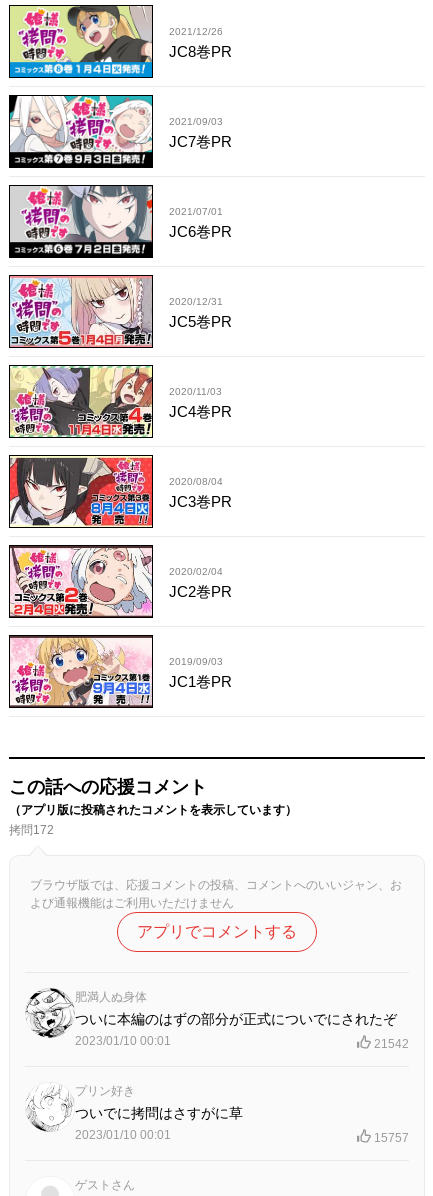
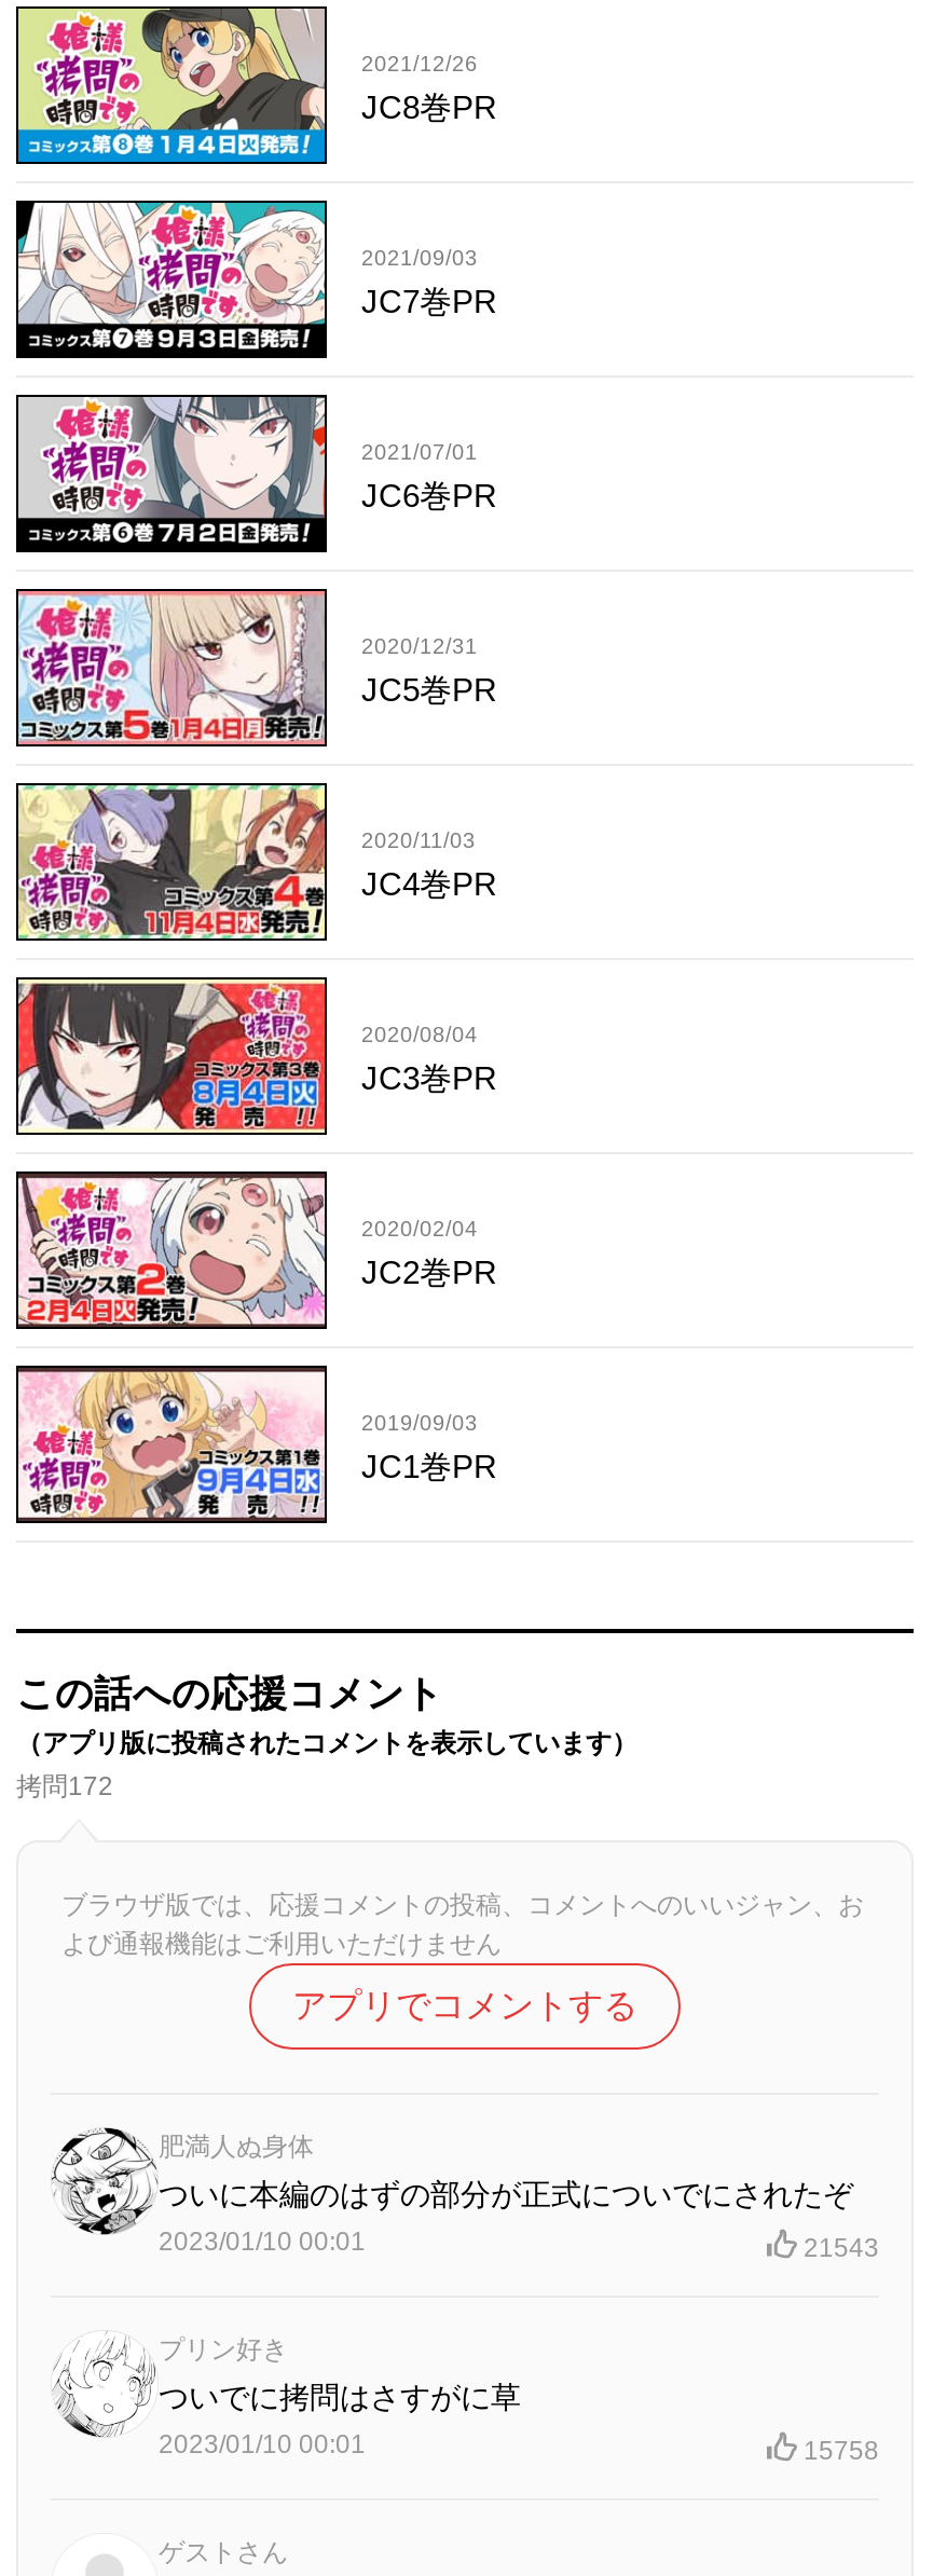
[374,1037,409,1051] 21542 -> [804,2232,879,2262] 21543
[374,1131,409,1145] 15757 -> [804,2435,879,2465] 15758

